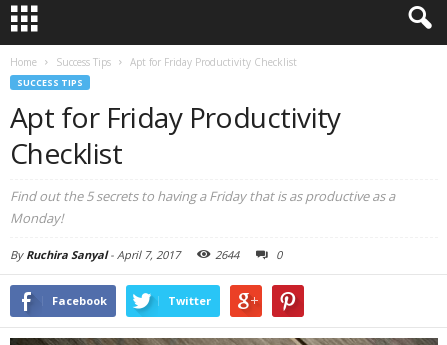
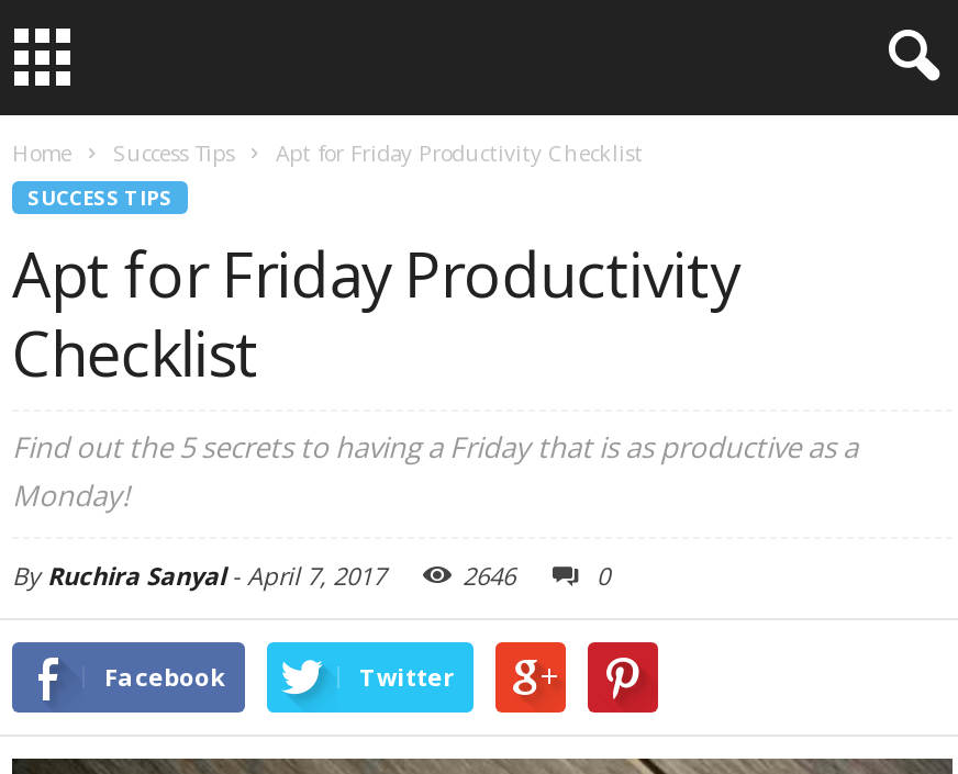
[215,247,239,262] 2644 -> [463,559,515,592] 2646

